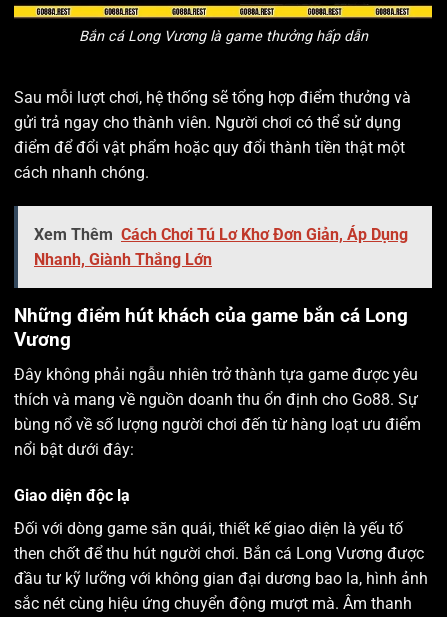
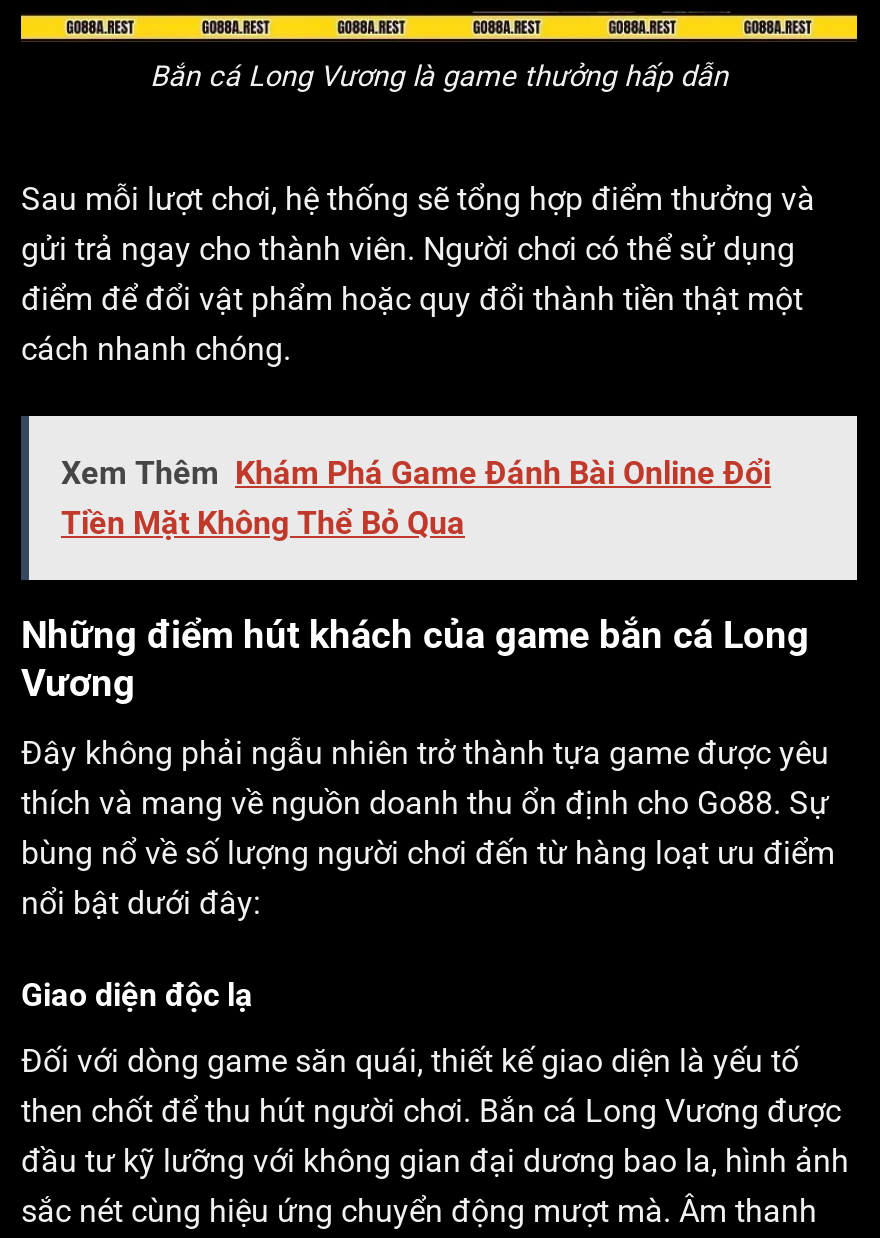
[34,225,408,269] Xem Thêm Cách Chơi Tú Lơ Khơ Đơn Giản, Áp Dụng | Nhanh, Giành Thắng Lớn -> [61,455,771,543] Xem Thêm Khám Phá Game Đánh Bài Online Đổi | Tiền Mặt Không Thể Bỏ Qua

